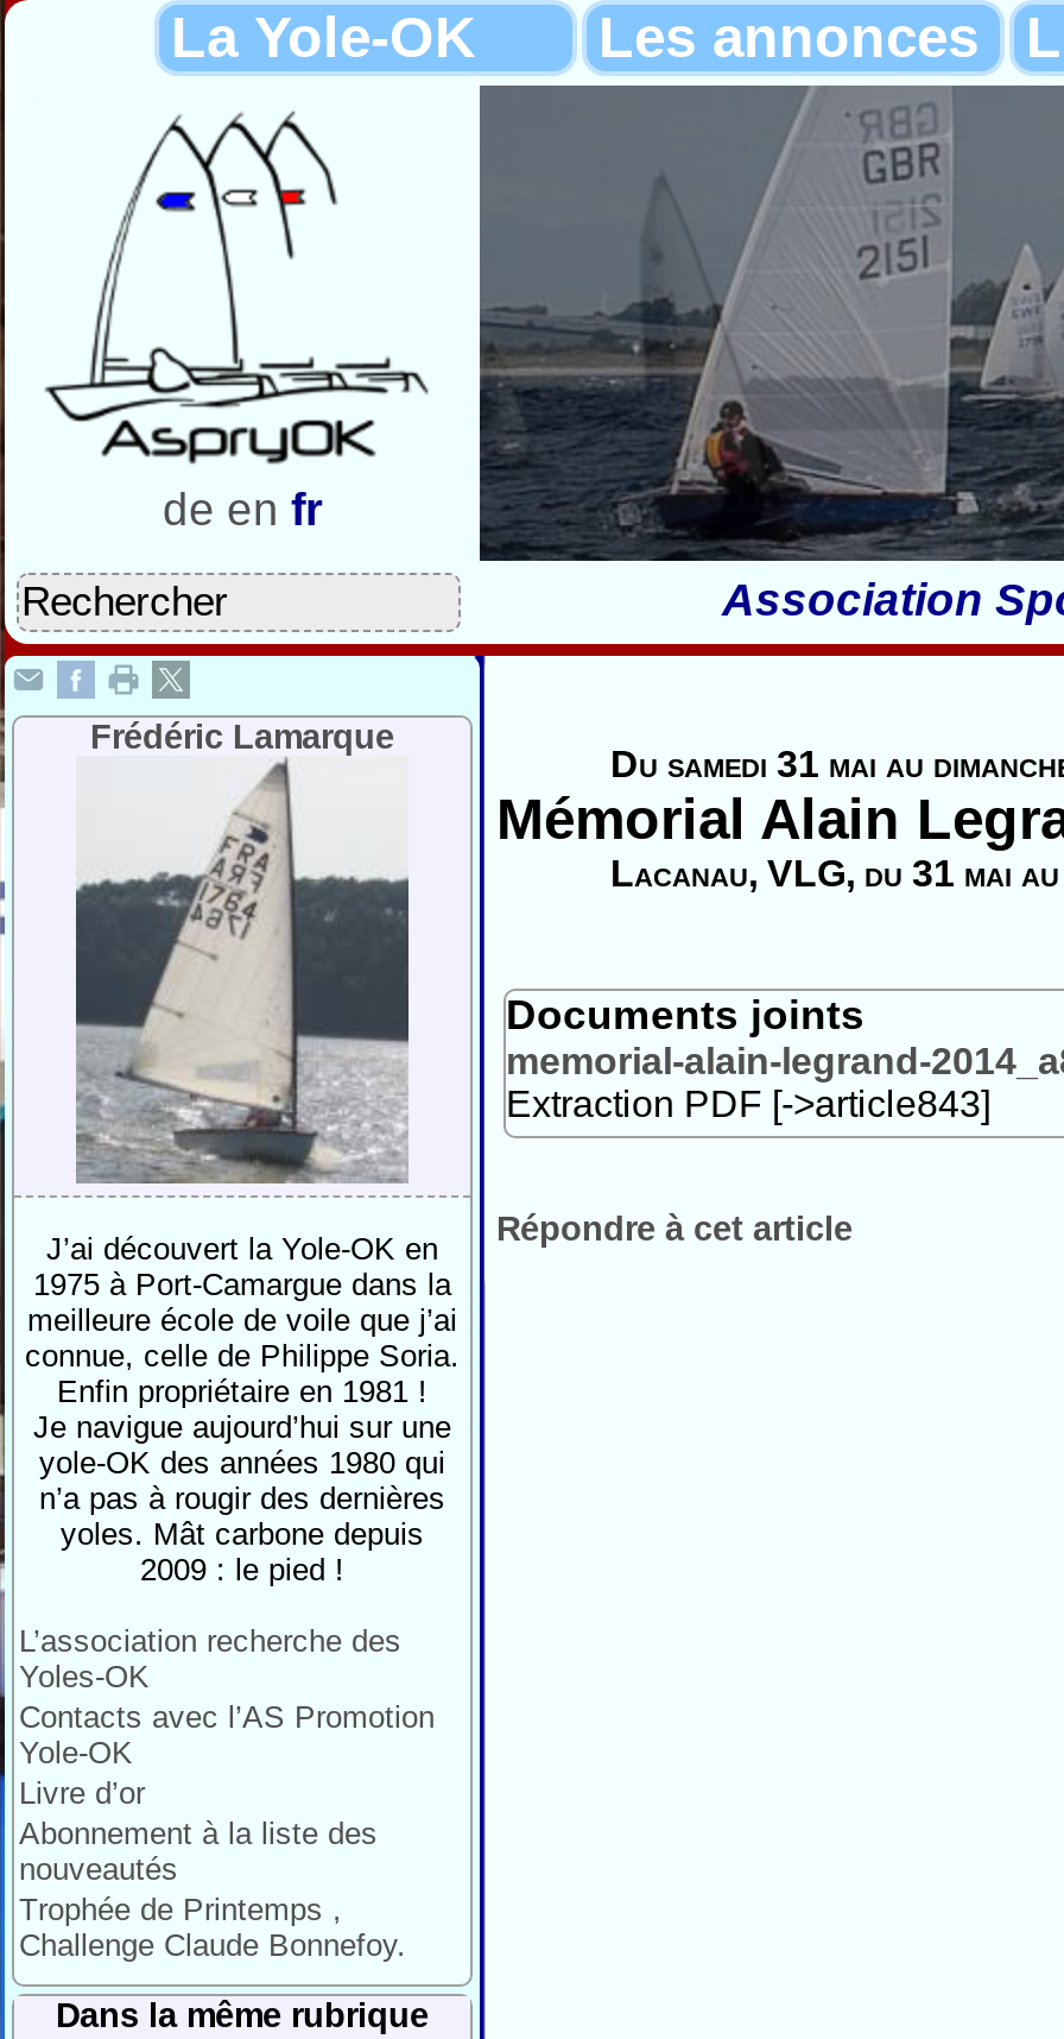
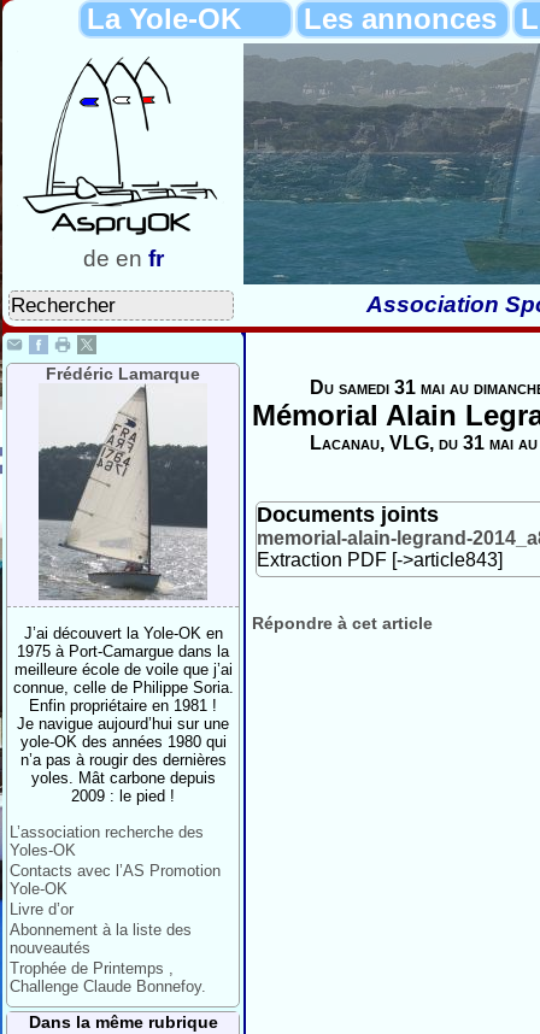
[480,88,1057,563] [image] -> [242,43,536,286] [image]

